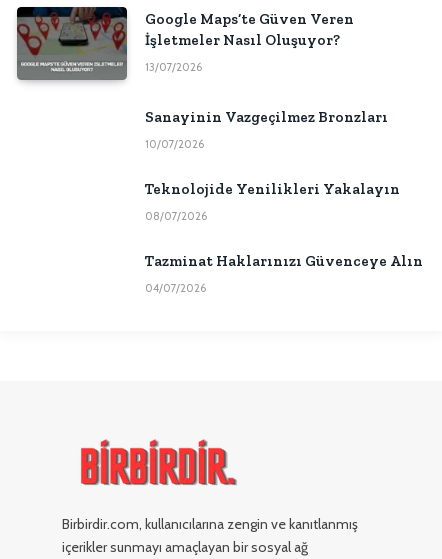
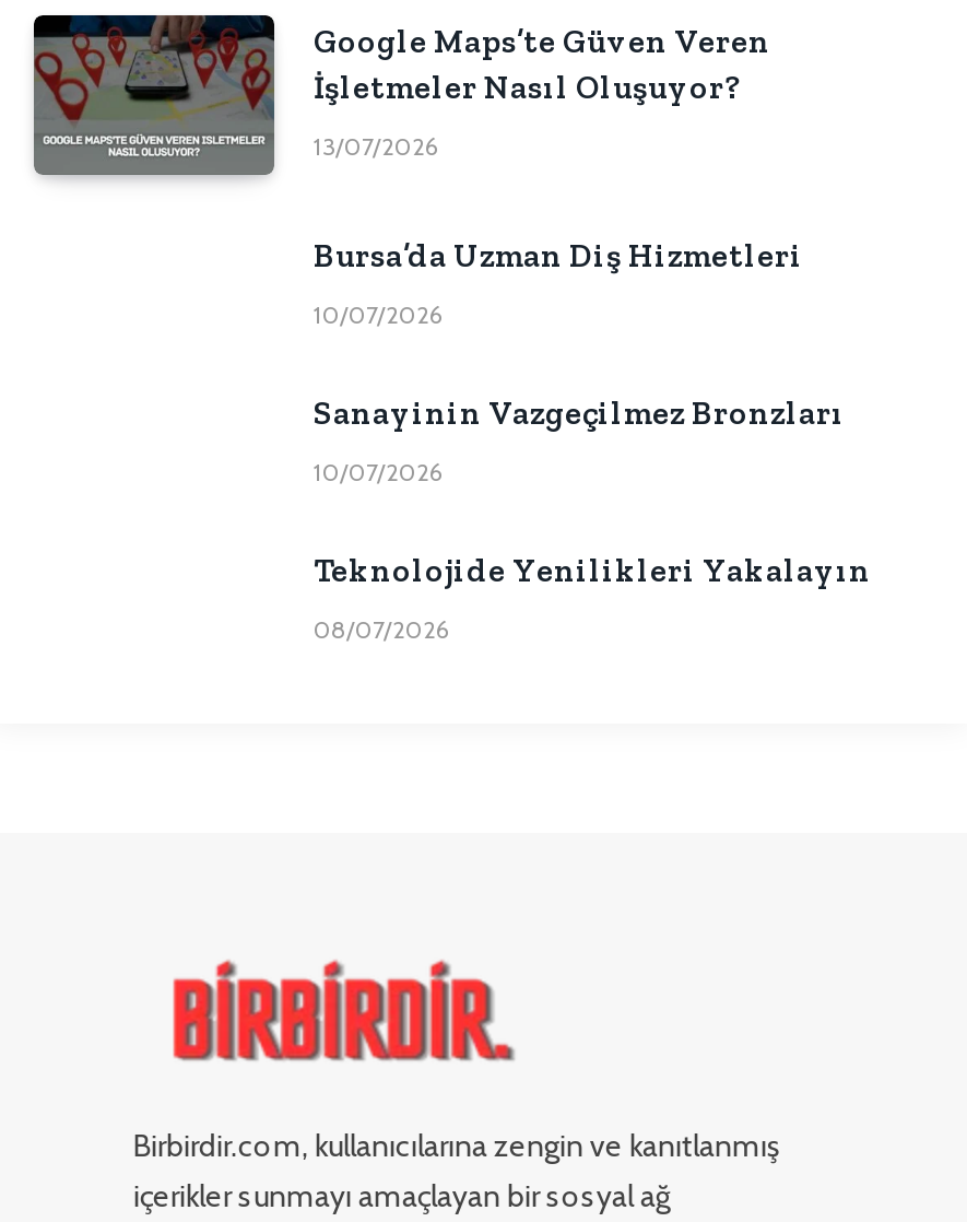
none -> [314,237,803,331] Bursa’da Uzman Diş Hizmetleri | 10/07/2026
moved [145,108,400,223] -> [314,394,871,645]: Sanayinin Vazgeçilmez Bronzları | 10/07/2026 | Teknolojide Yenilikleri Yakalayın | 08/07/2026
[145,252,423,295] Tazminat Haklarınızı Güvenceye Alın | 04/07/2026 -> none

